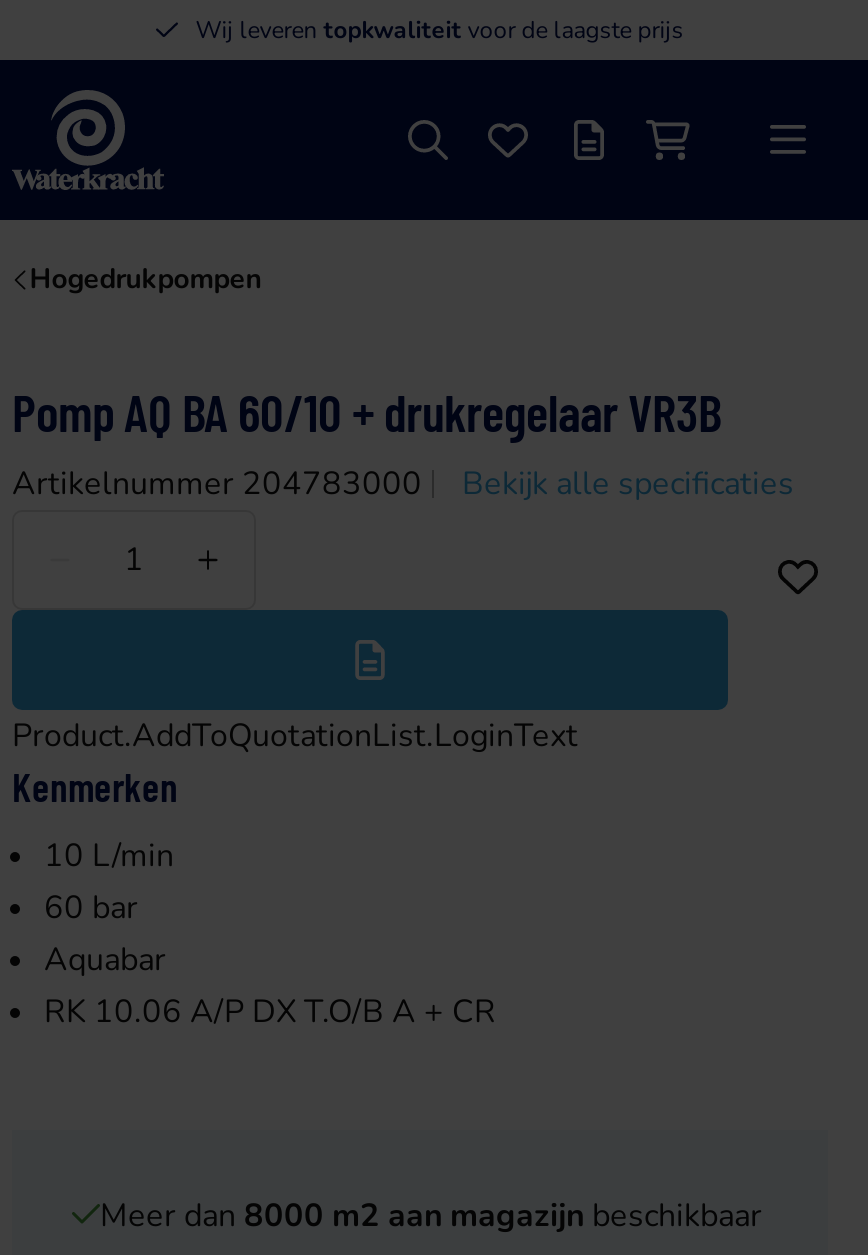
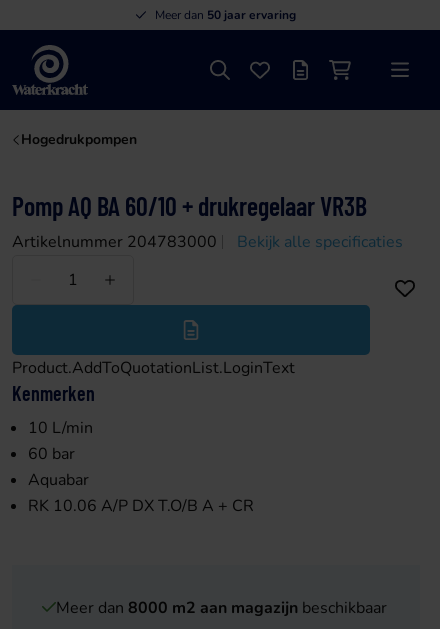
[196,14,684,46] Wij leveren topkwaliteit voor de laagste prijs -> [155,7,296,23] Meer dan 50 jaar ervaring

